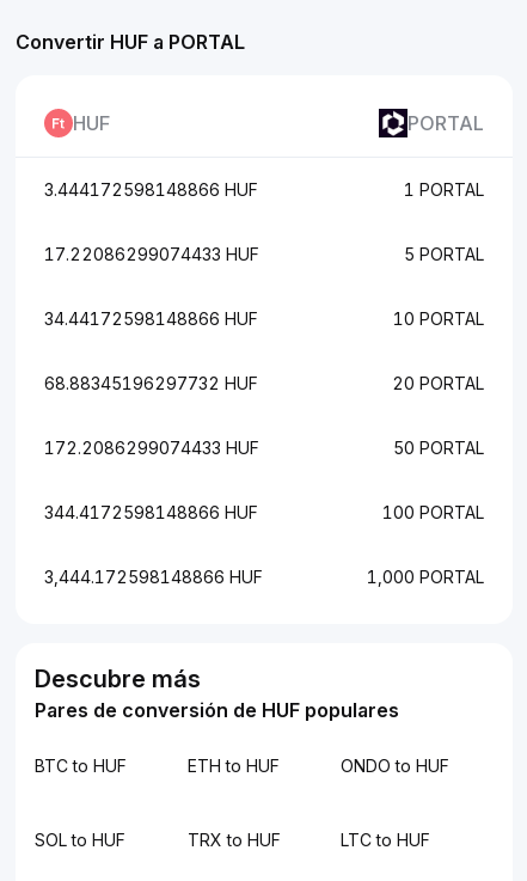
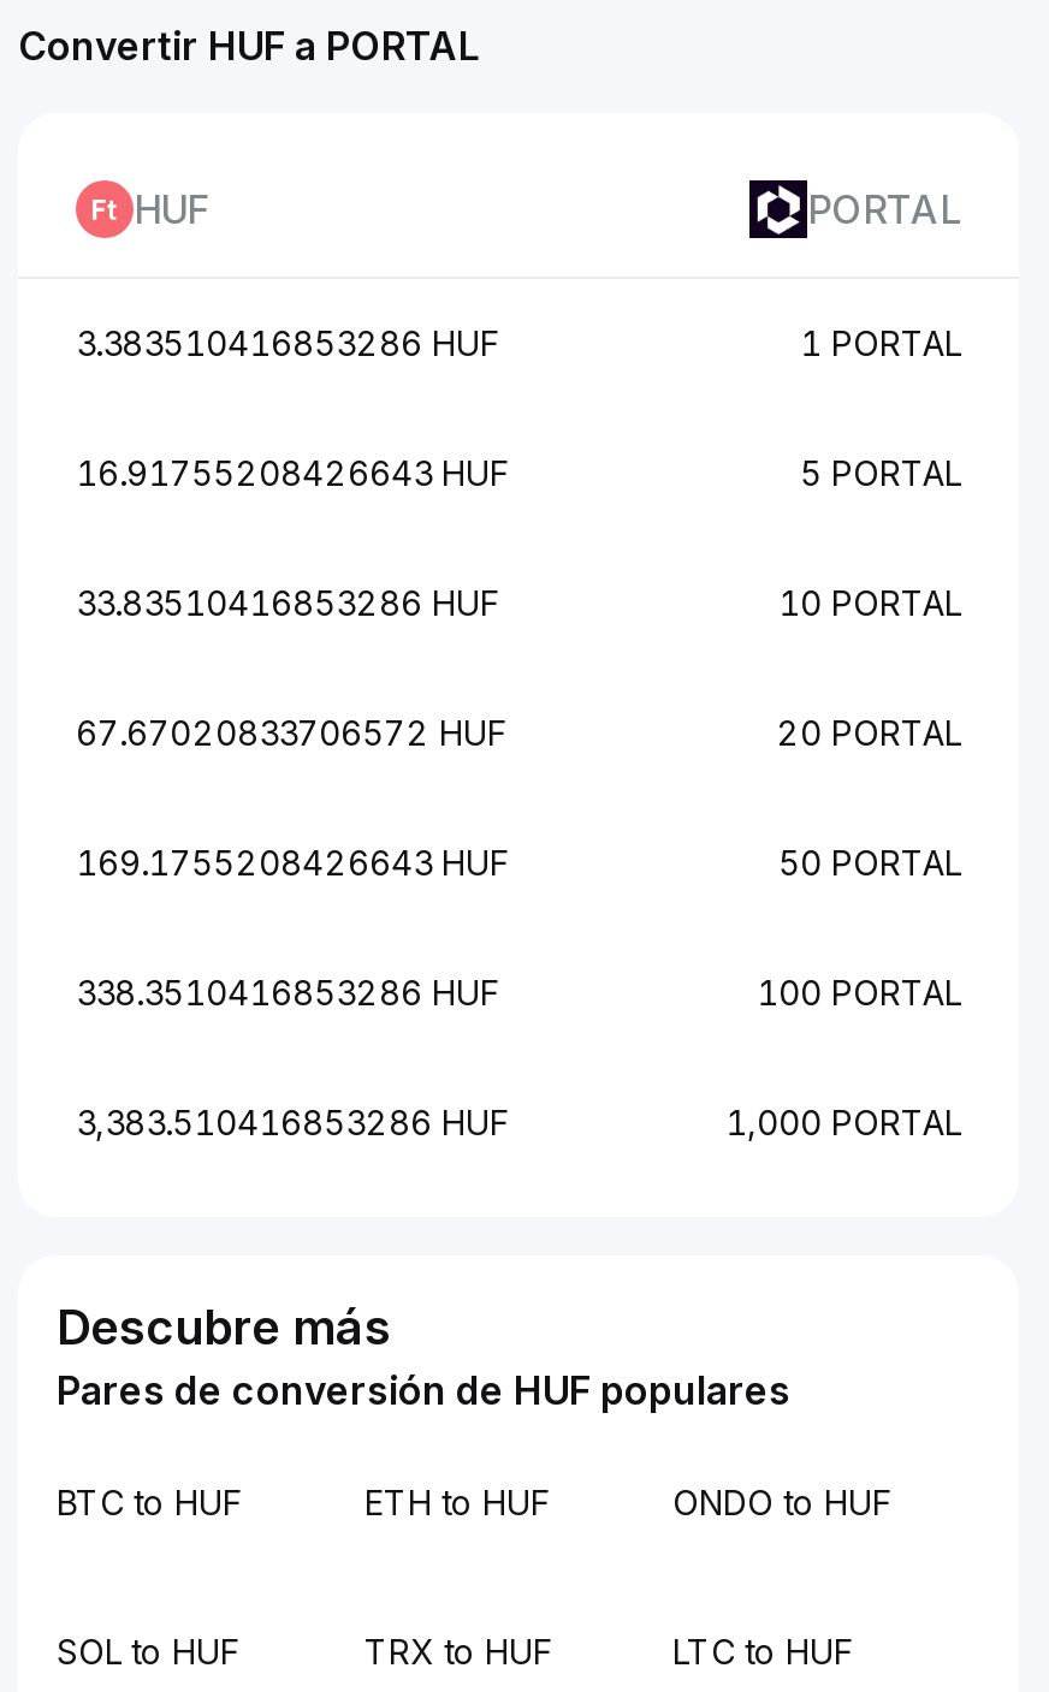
[44,179,258,200] 3.444172598148866 HUF -> [76,322,499,363] 3.383510416853286 HUF
[44,244,259,264] 17.22086299074433 HUF -> [76,452,509,493] 16.91755208426643 HUF
[44,308,258,329] 34.44172598148866 HUF -> [76,582,499,623] 33.83510416853286 HUF
[44,373,258,393] 68.88345196297732 HUF -> [76,712,506,753] 67.67020833706572 HUF
[44,438,259,458] 172.2086299074433 HUF -> [76,842,509,883] 169.1755208426643 HUF
[44,502,258,522] 344.4172598148866 HUF -> [76,972,499,1013] 338.3510416853286 HUF
[44,567,263,587] 3,444.172598148866 HUF -> [76,1102,509,1142] 3,383.510416853286 HUF

